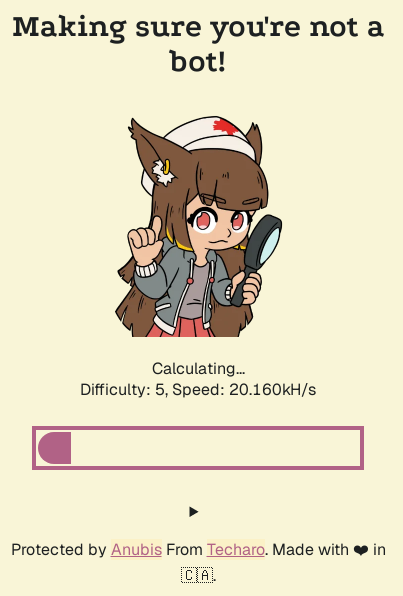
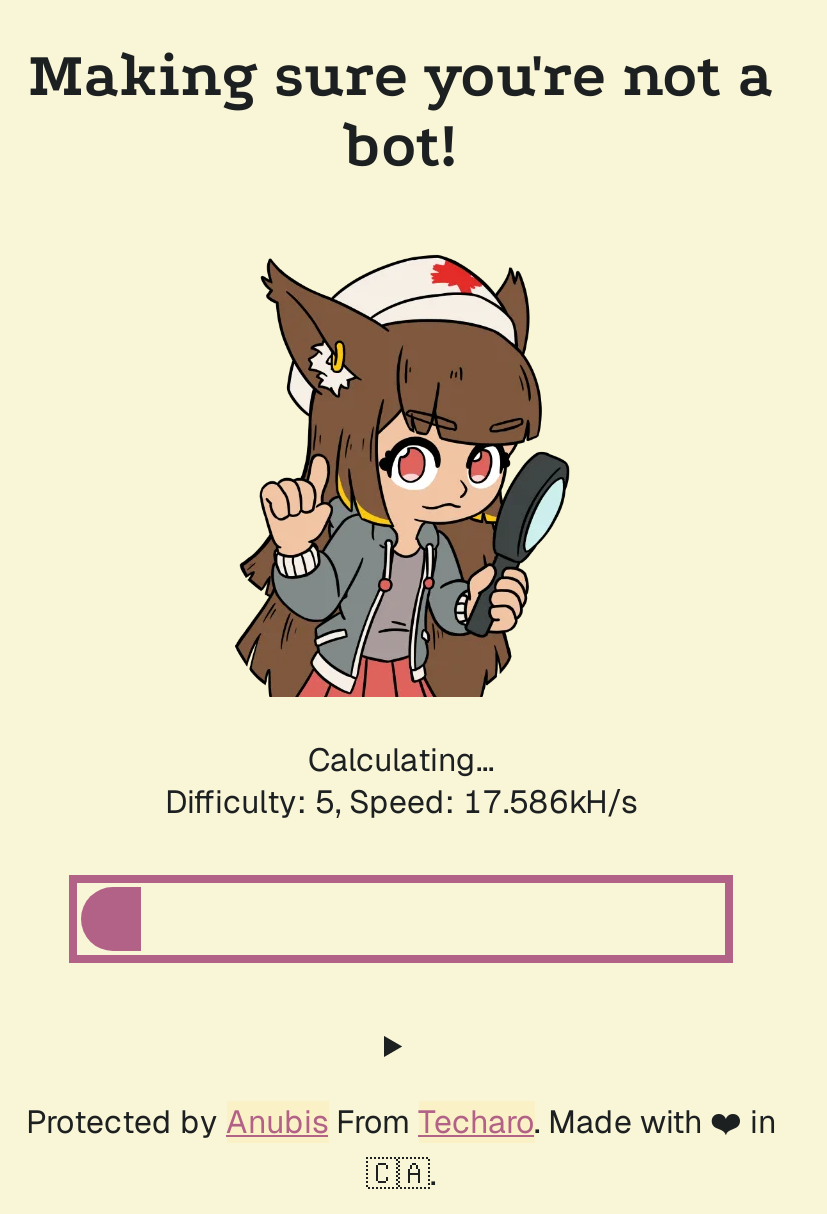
[80,379,316,400] Difficulty: 5, Speed: 20.160kH/s -> [165,781,637,823] Difficulty: 5, Speed: 17.586kH/s

